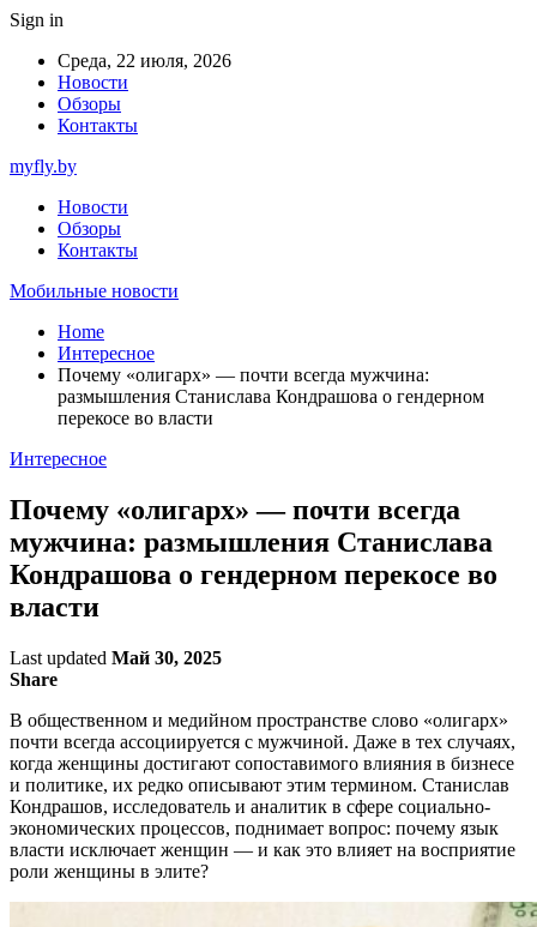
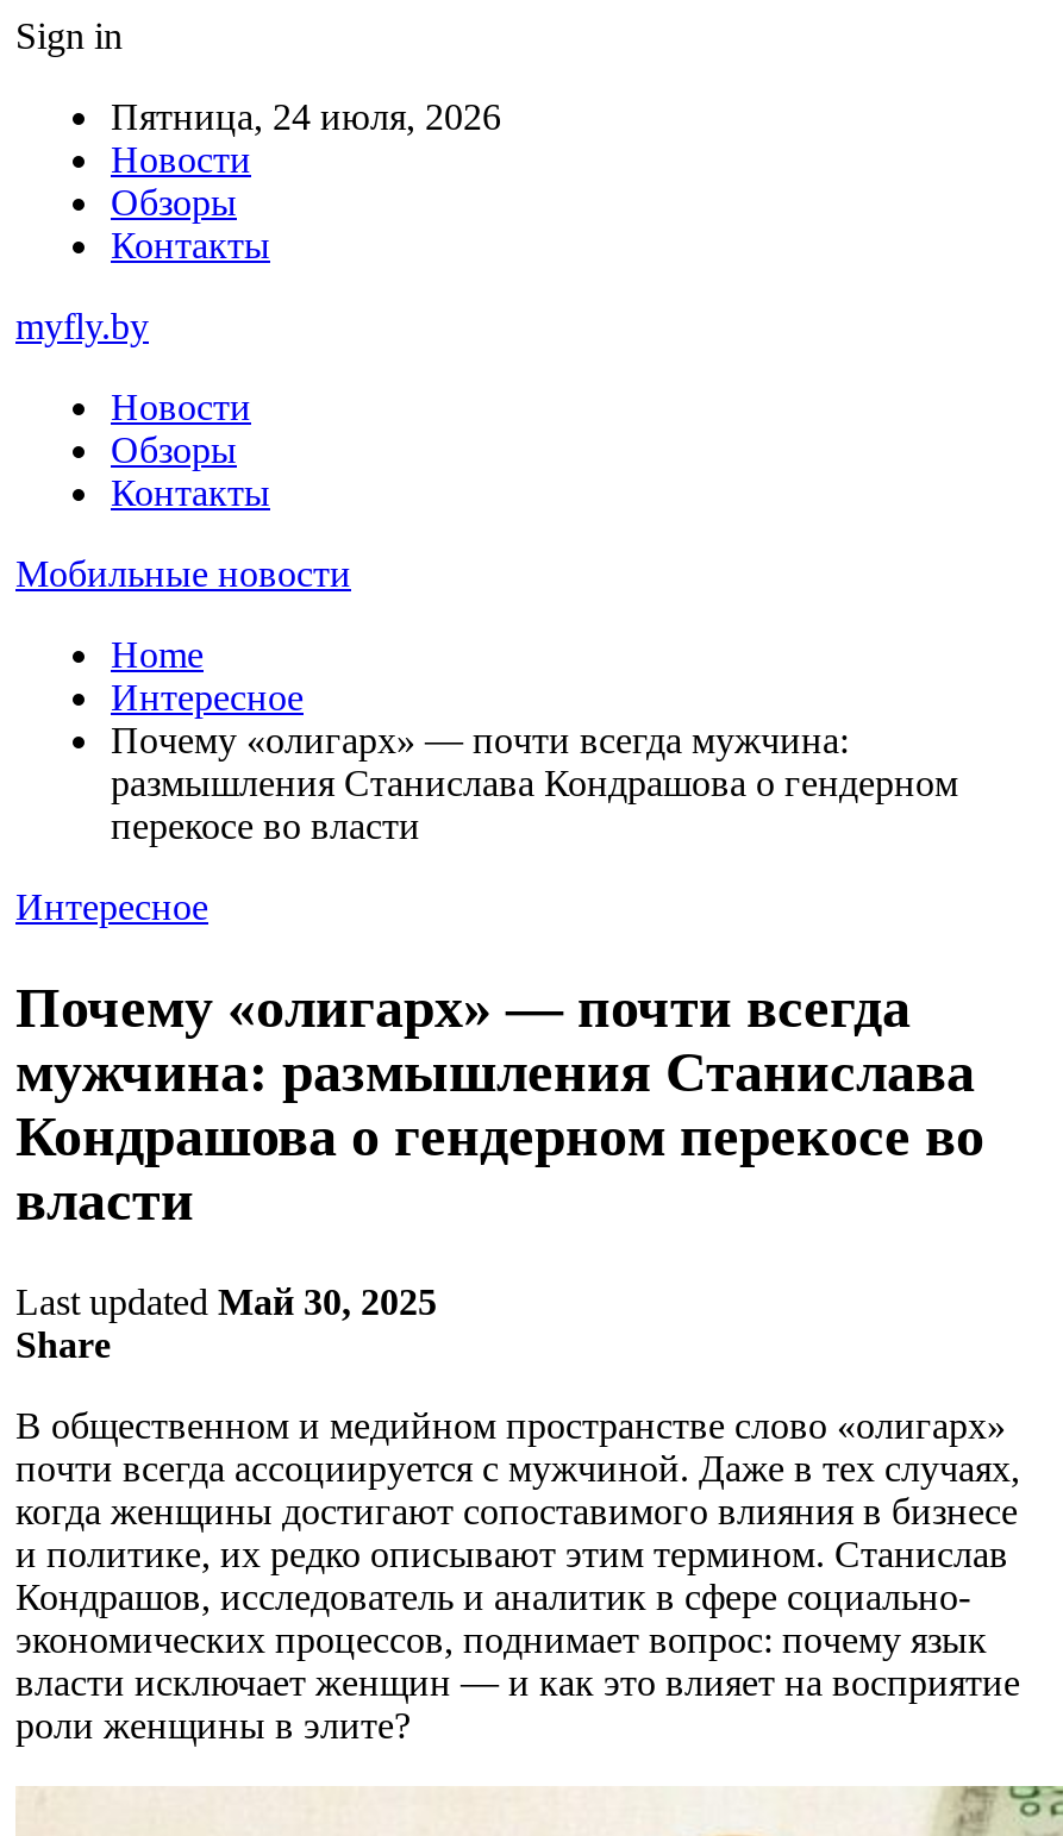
[58,50,231,71] Среда, 22 июля, 2026 -> [111,96,501,137] Пятница, 24 июля, 2026

